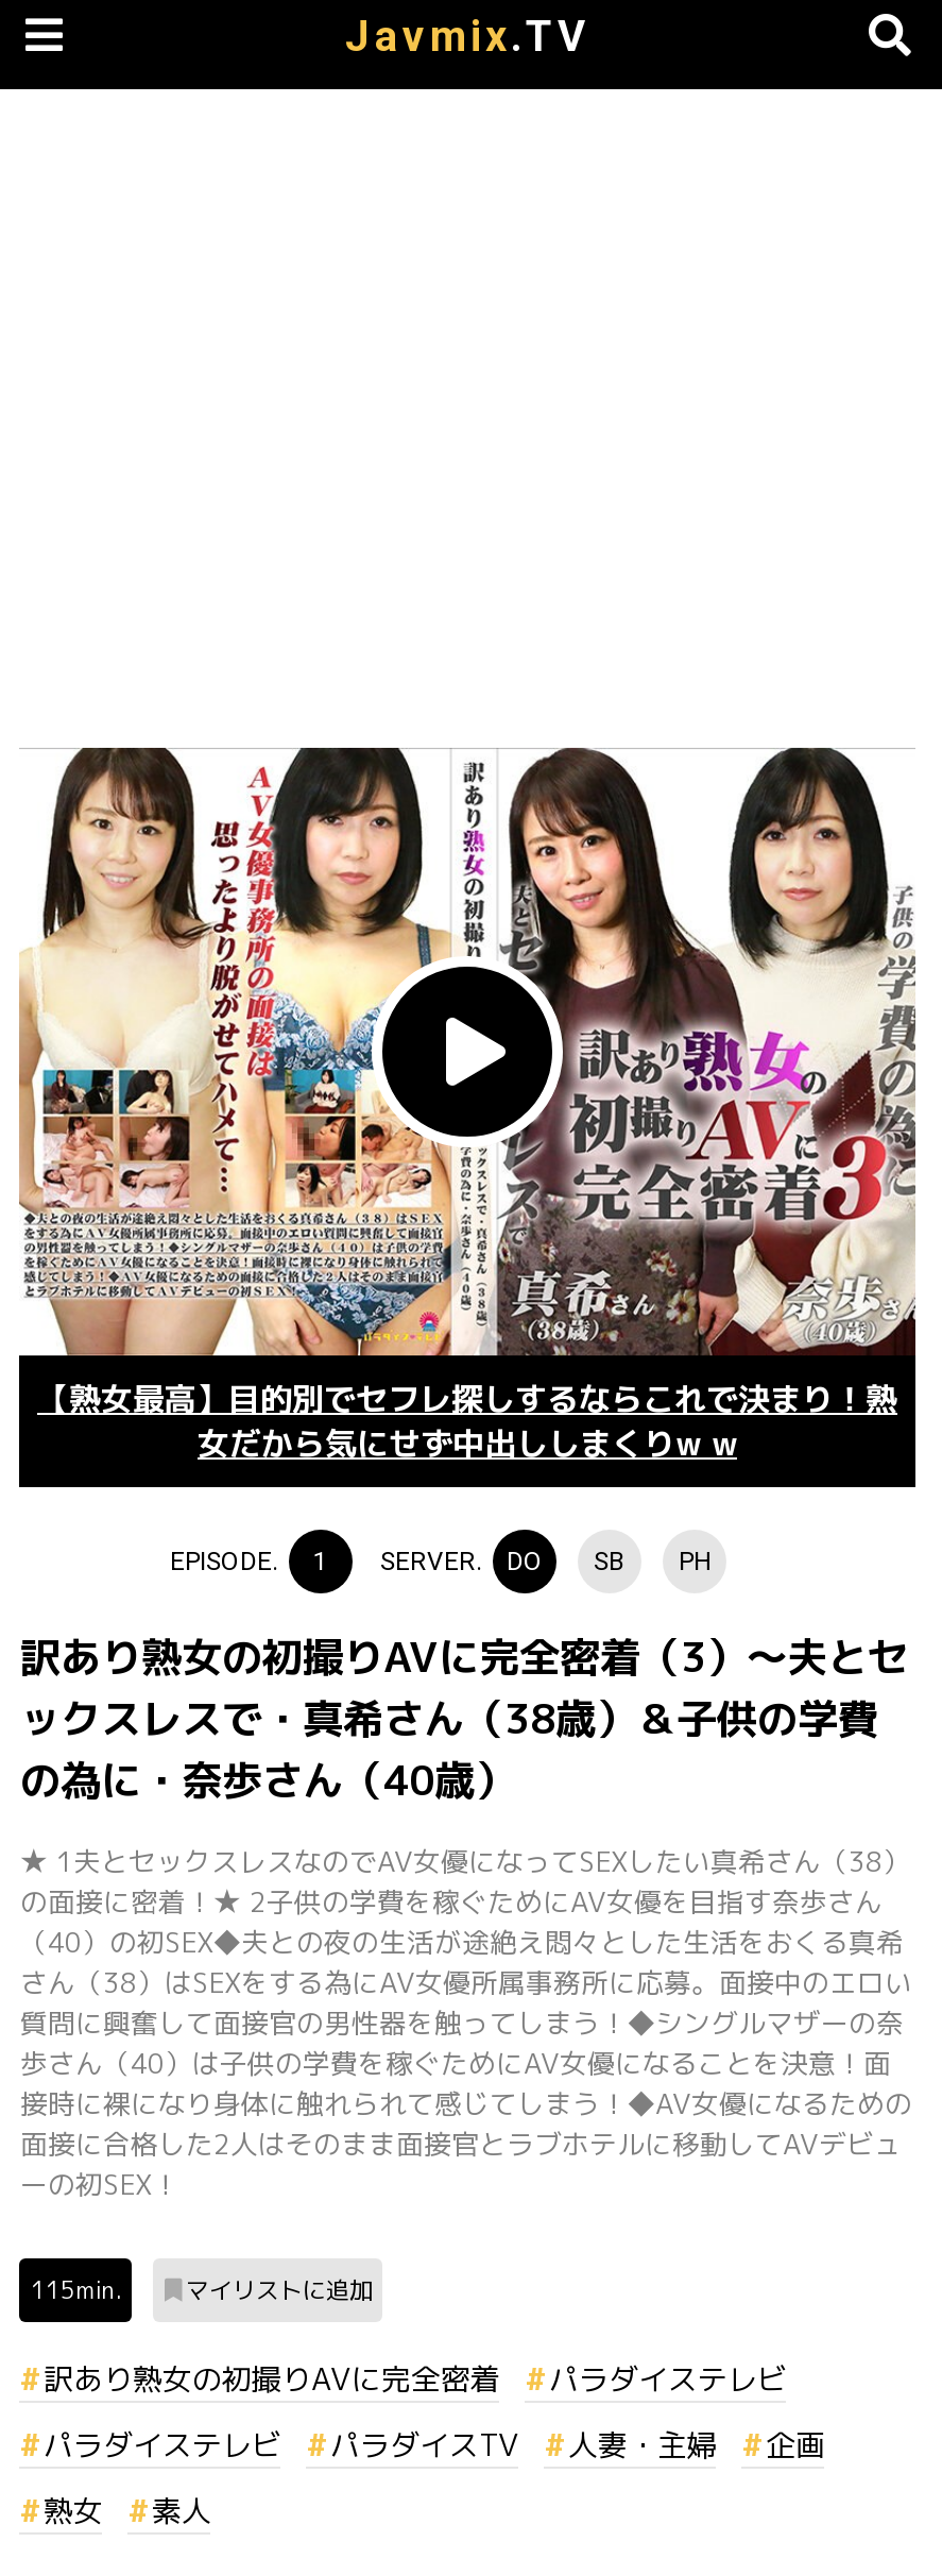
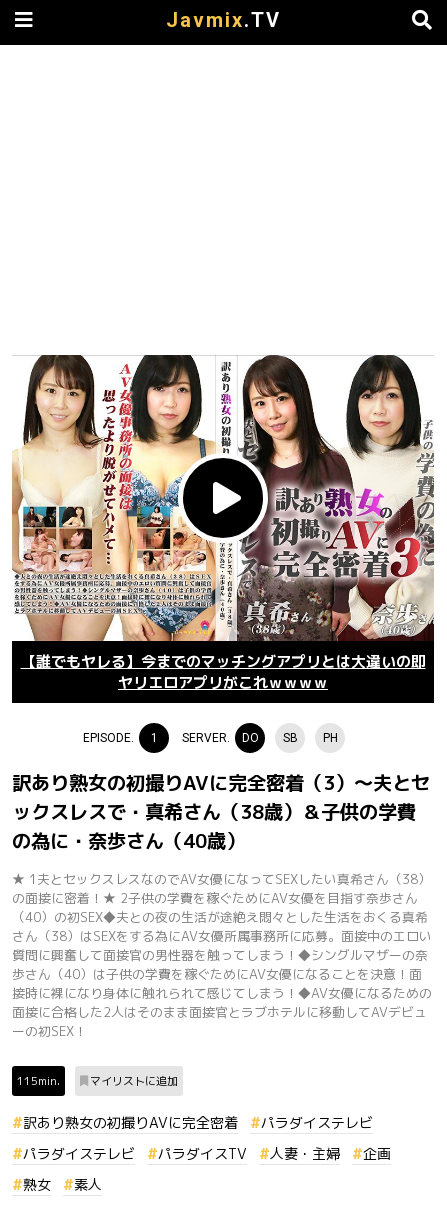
[37,1378,897,1467] 【熟女最高】目的別でセフレ探しするならこれで決まり！熟 | 女だから気にせず中出ししまくりw w -> [20,651,425,693] 【誰でもヤレる】今までのマッチングアプリとは大違いの即 | ヤリエロアプリがこれｗｗｗｗ

